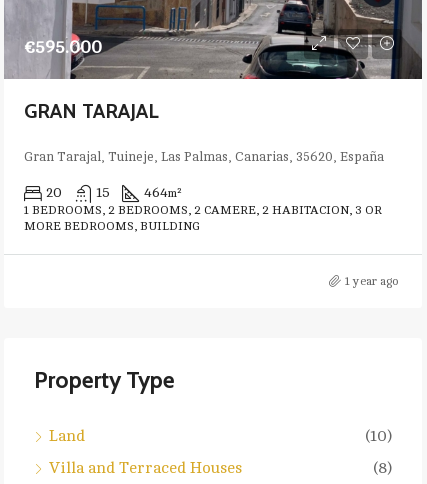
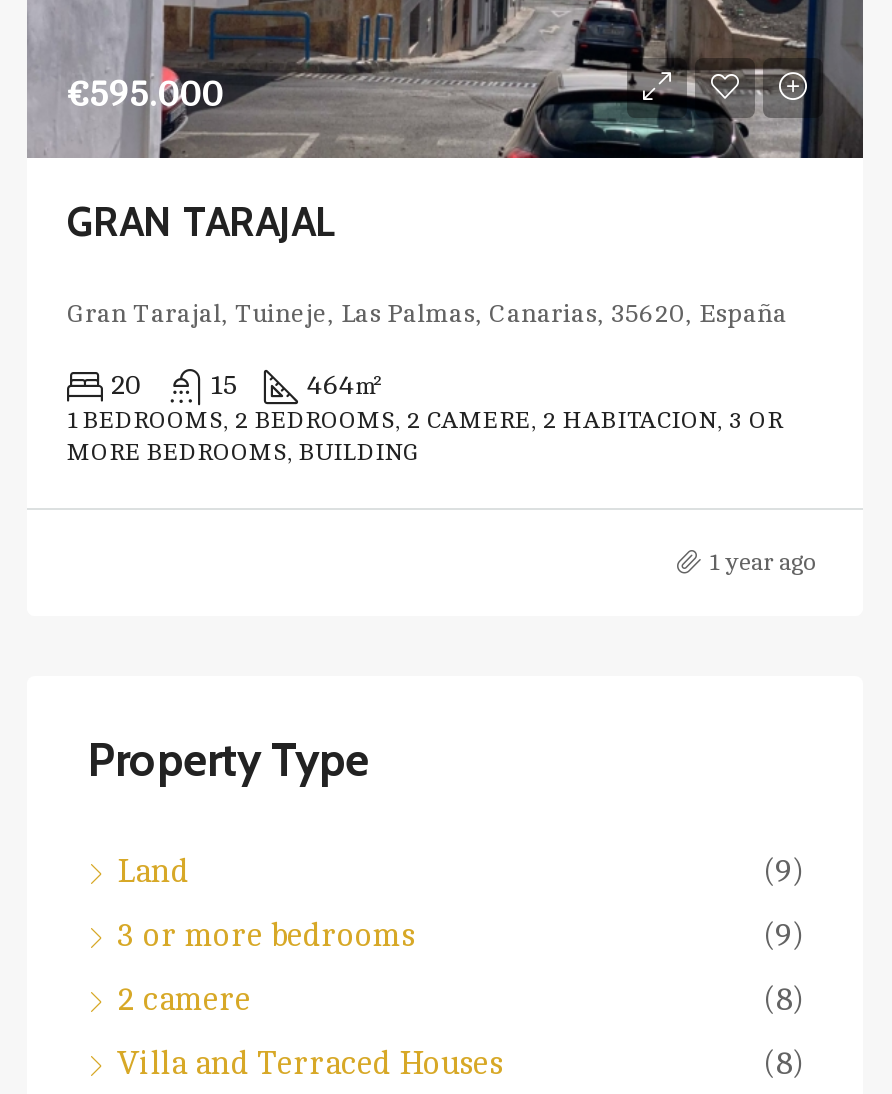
[365,426,392,444] (10) -> [117,853,803,1017] (9) | 3 or more bedrooms | (9) | 2 camere | (8)

